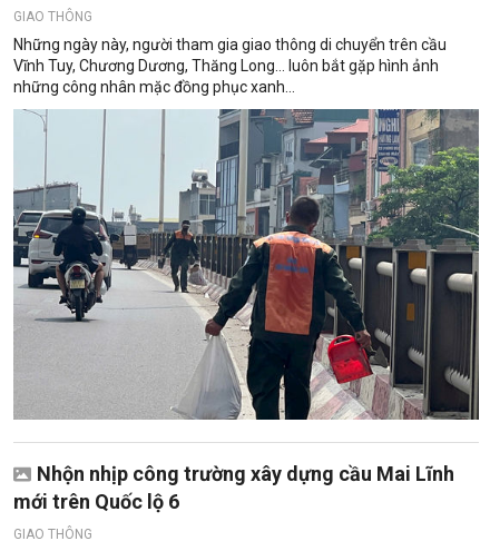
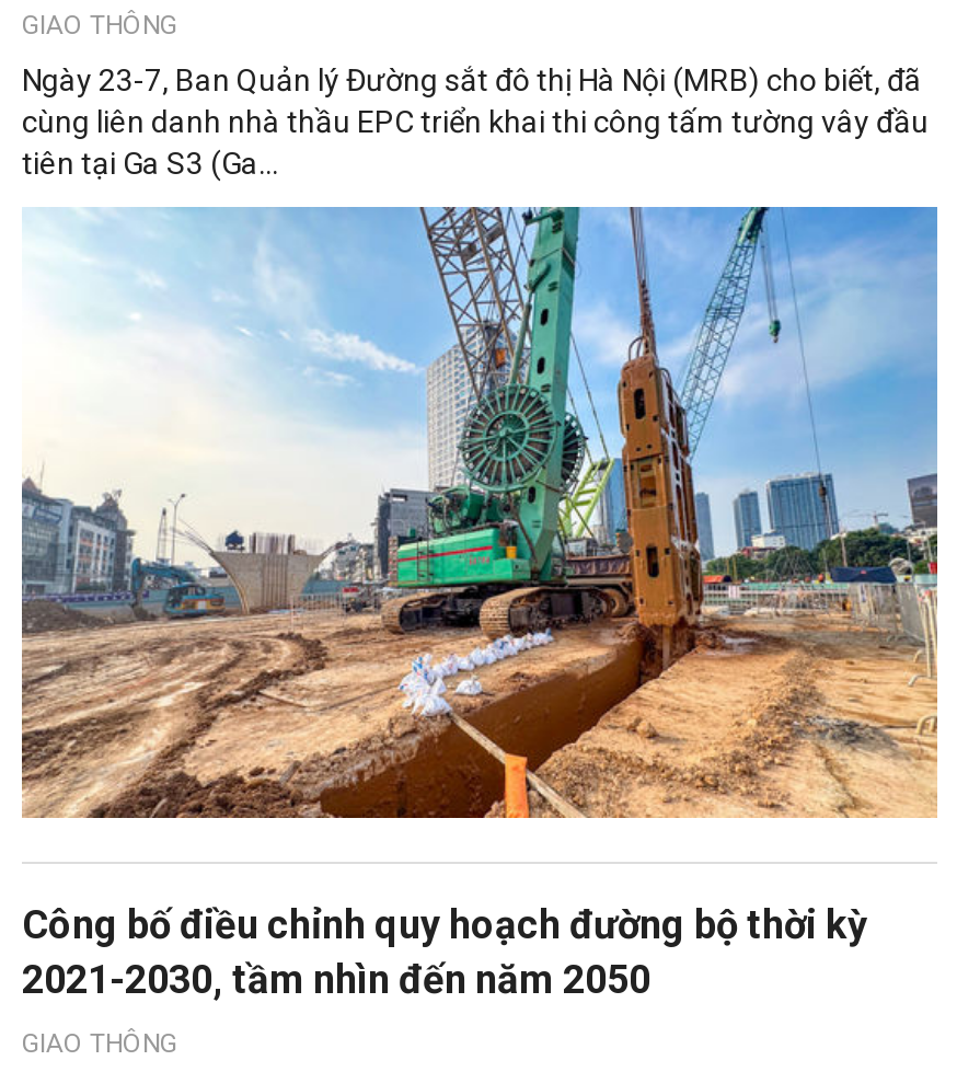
[13,36,447,96] Những ngày này, người tham gia giao thông di chuyển trên cầu | Vĩnh Tuy, Chương Dương, Thăng Long… luôn bắt gặp hình ảnh | những công nhân mặc đồng phục xanh... -> [22,63,929,181] Ngày 23-7, Ban Quản lý Đường sắt đô thị Hà Nội (MRB) cho biết, đã | cùng liên danh nhà thầu EPC triển khai thi công tấm tường vây đầu | tiên tại Ga S3 (Ga...
[12,108,480,513] [image] | Nhộn nhịp công trường xây dựng cầu Mai Lĩnh | mới trên Quốc lộ 6 -> [22,205,939,1001] [image] | Công bố điều chỉnh quy hoạch đường bộ thời kỳ | 2021-2030, tầm nhìn đến năm 2050

